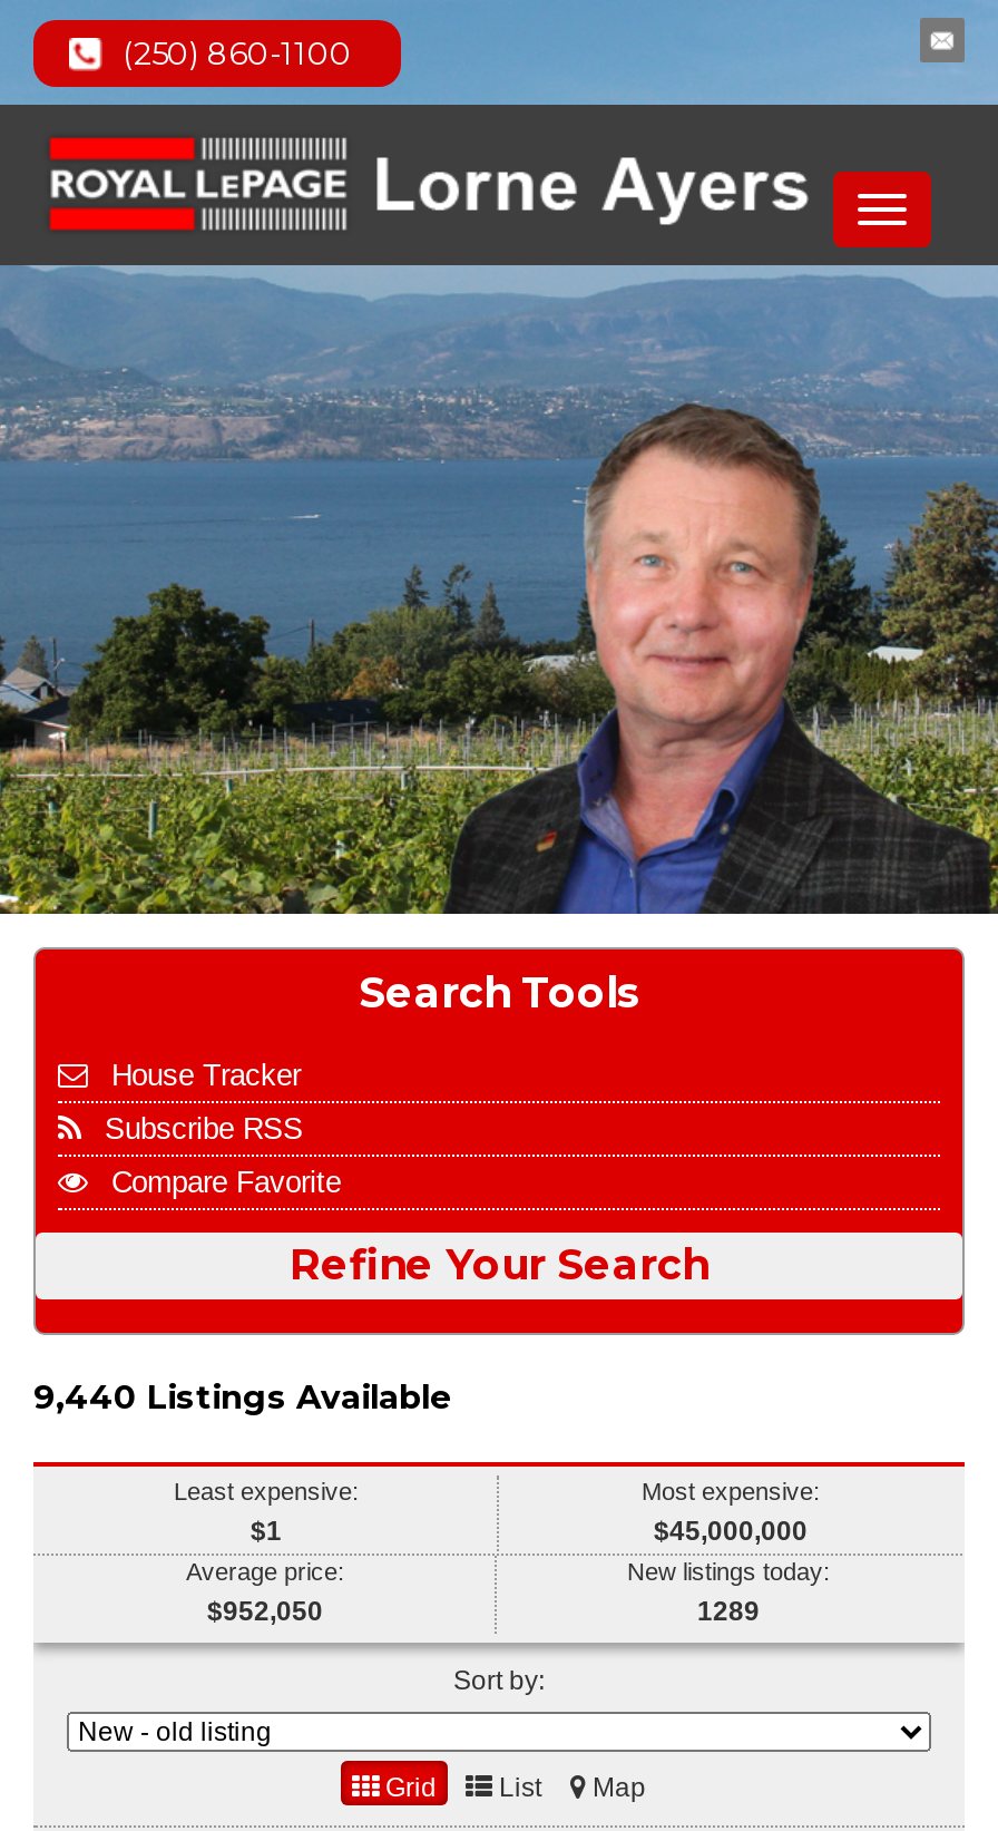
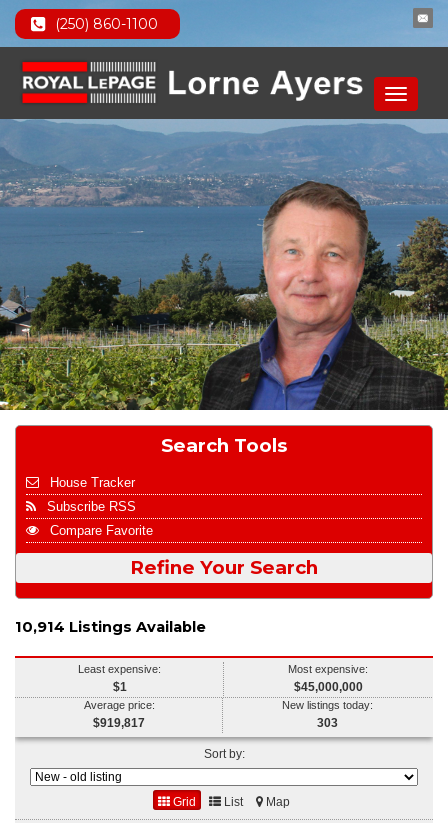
[33,1377,452,1418] 9,440 Listings Available -> [15,618,206,636] 10,914 Listings Available
[207,1596,323,1627] $952,050 -> [93,716,145,730] $919,817
[697,1596,760,1627] 1289 -> [316,716,337,730] 303

